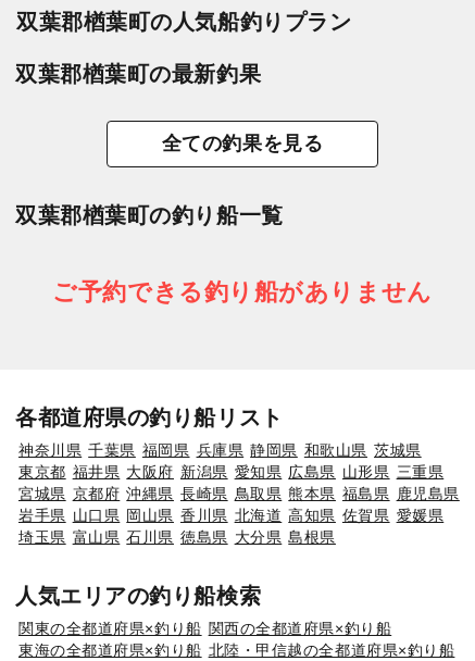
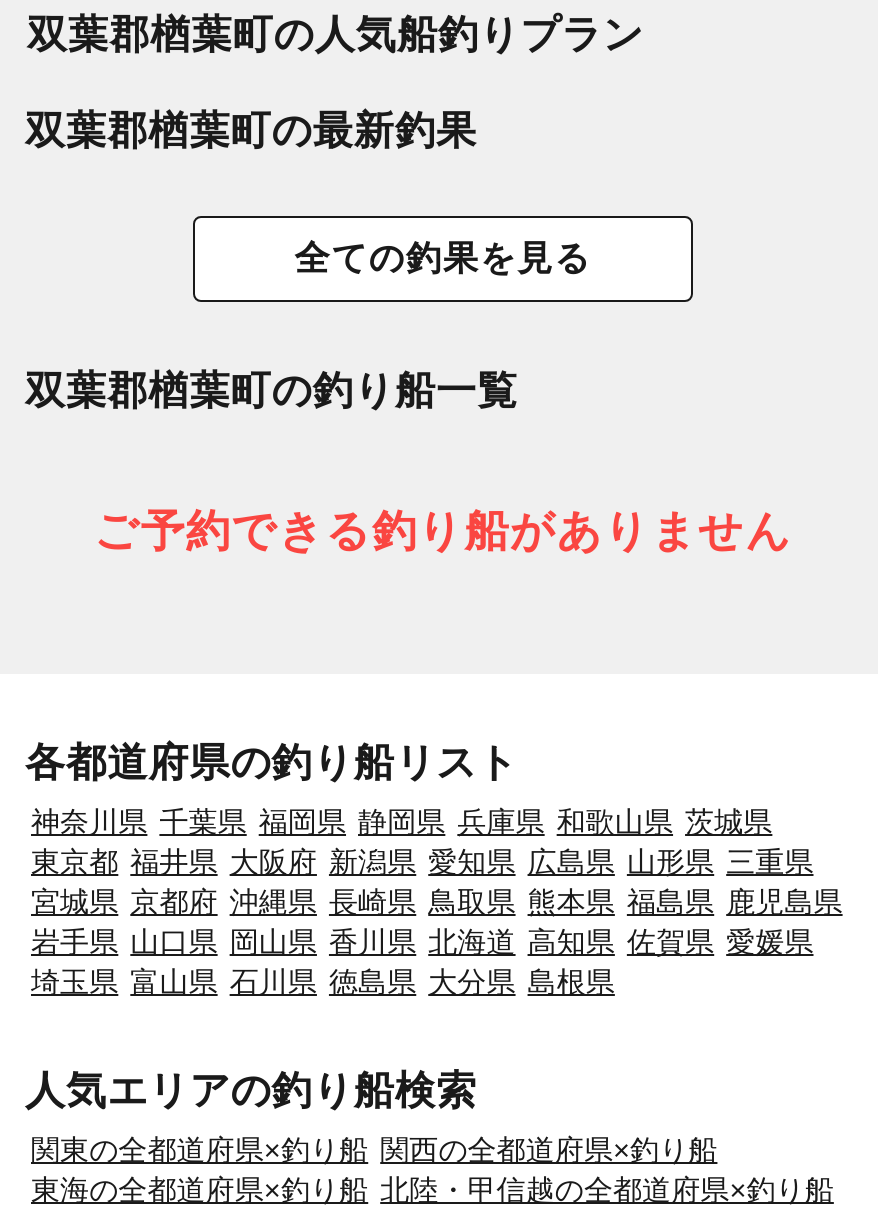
[18,441,421,458] 神奈川県 千葉県 福岡県 兵庫県 静岡県 和歌山県 茨城県 -> [31,805,772,837] 神奈川県 千葉県 福岡県 静岡県 兵庫県 和歌山県 茨城県

